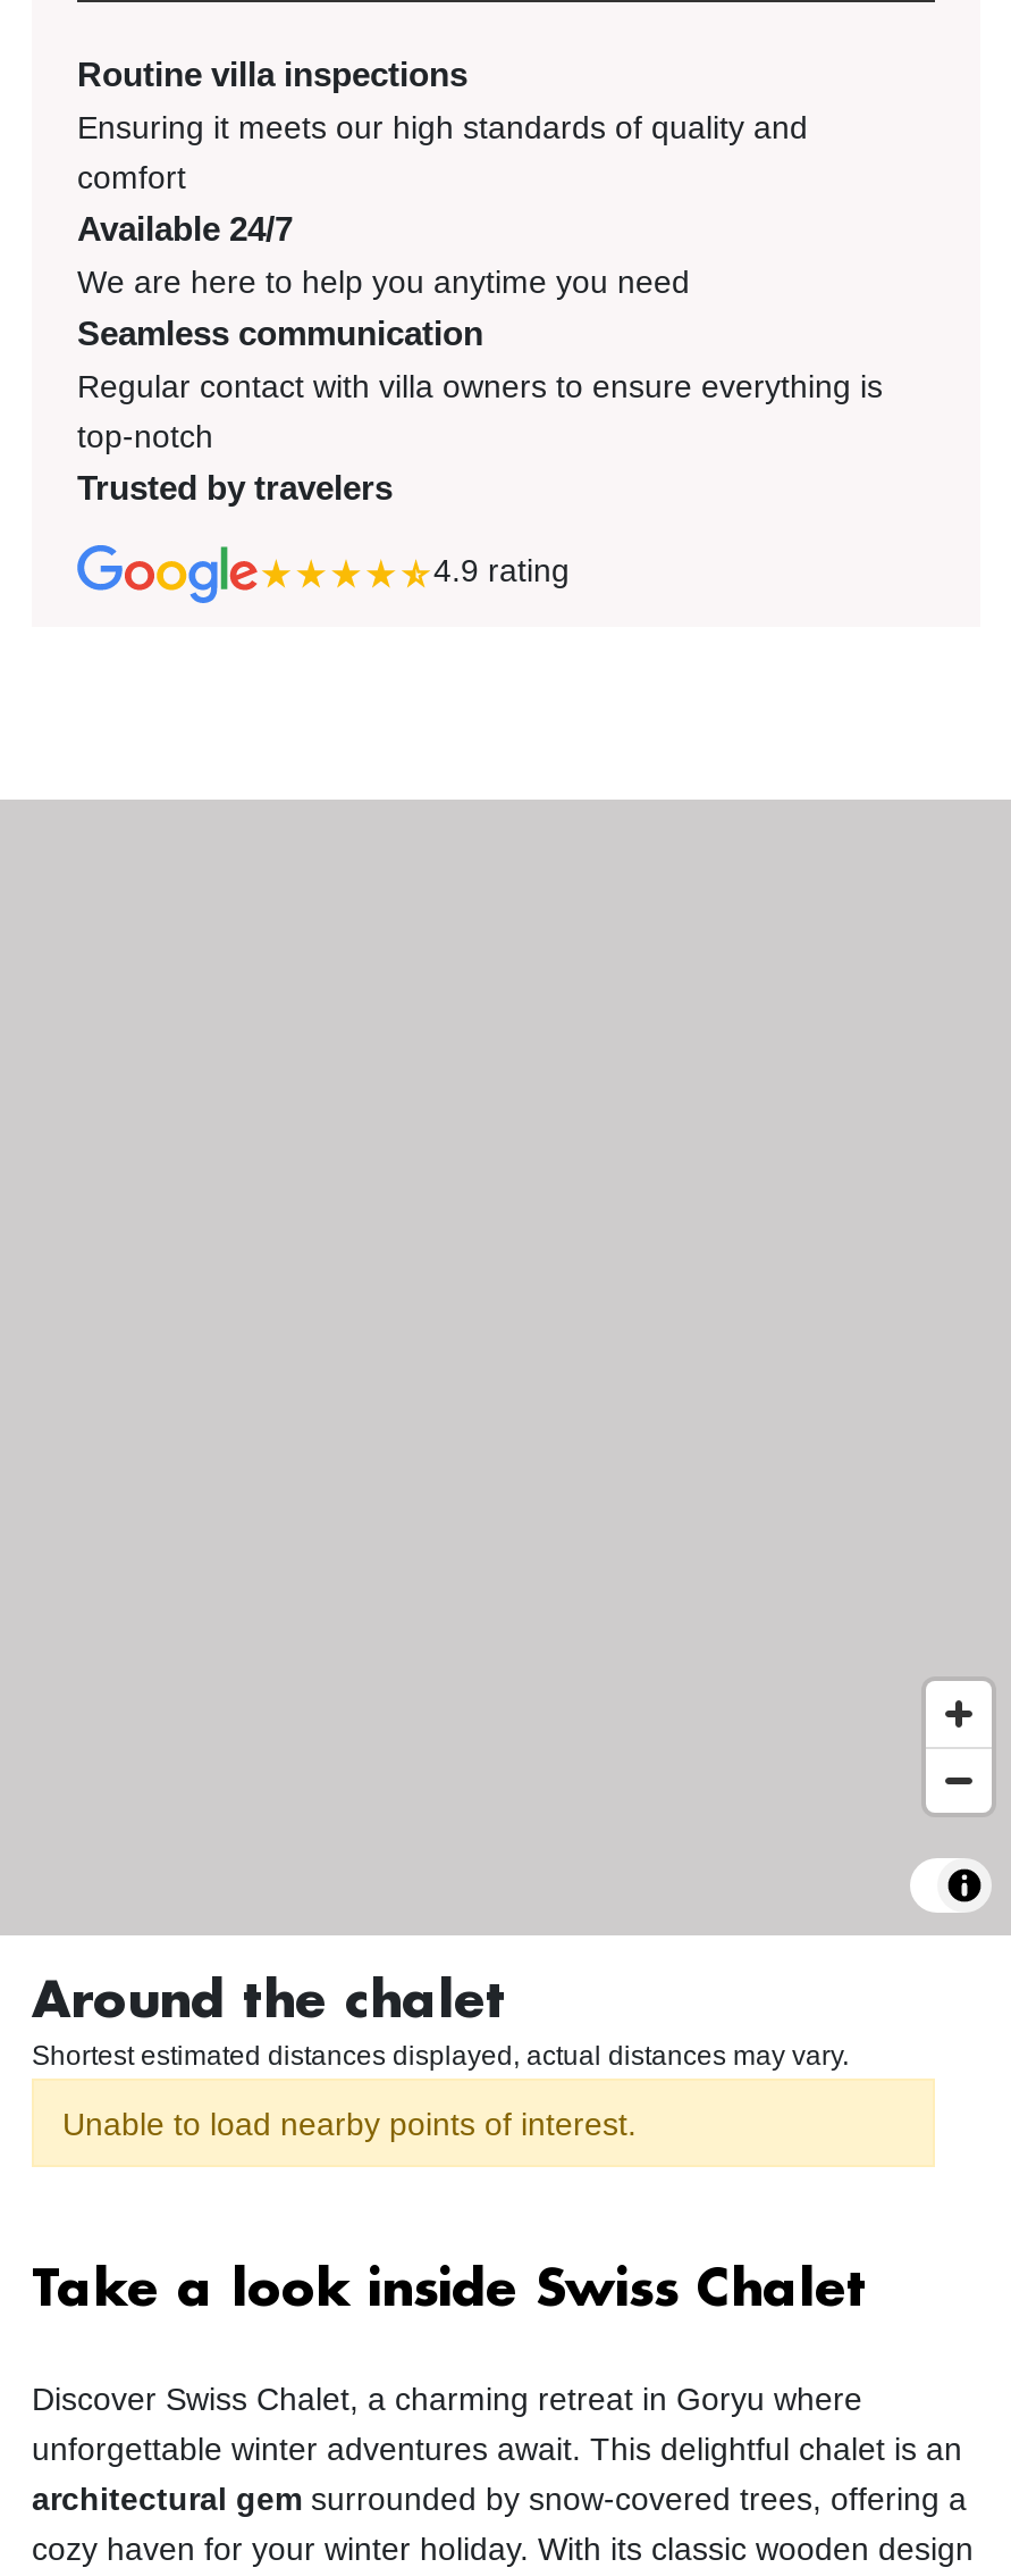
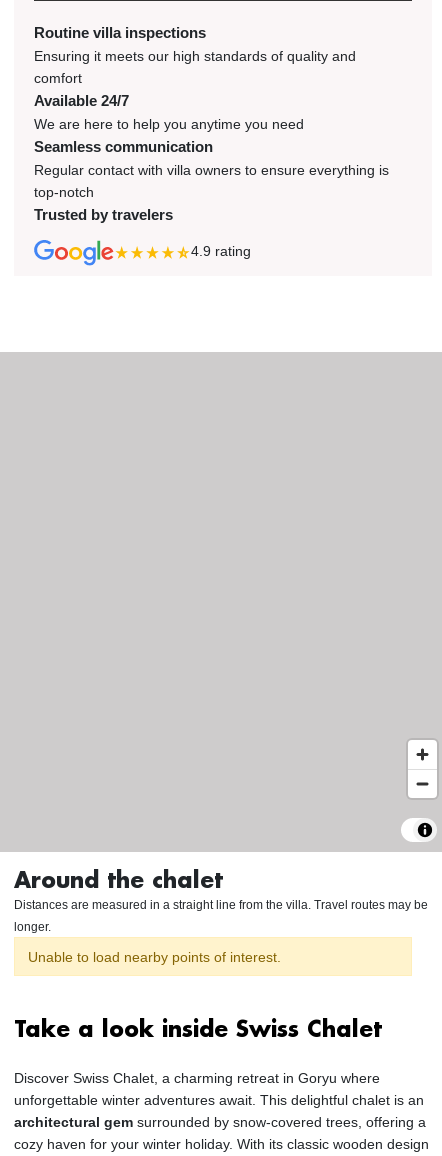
[32,2040,849,2072] Shortest estimated distances displayed, actual distances may vary. -> [14,898,428,934] Distances are measured in a straight line from the villa. Travel routes may be | longer.

